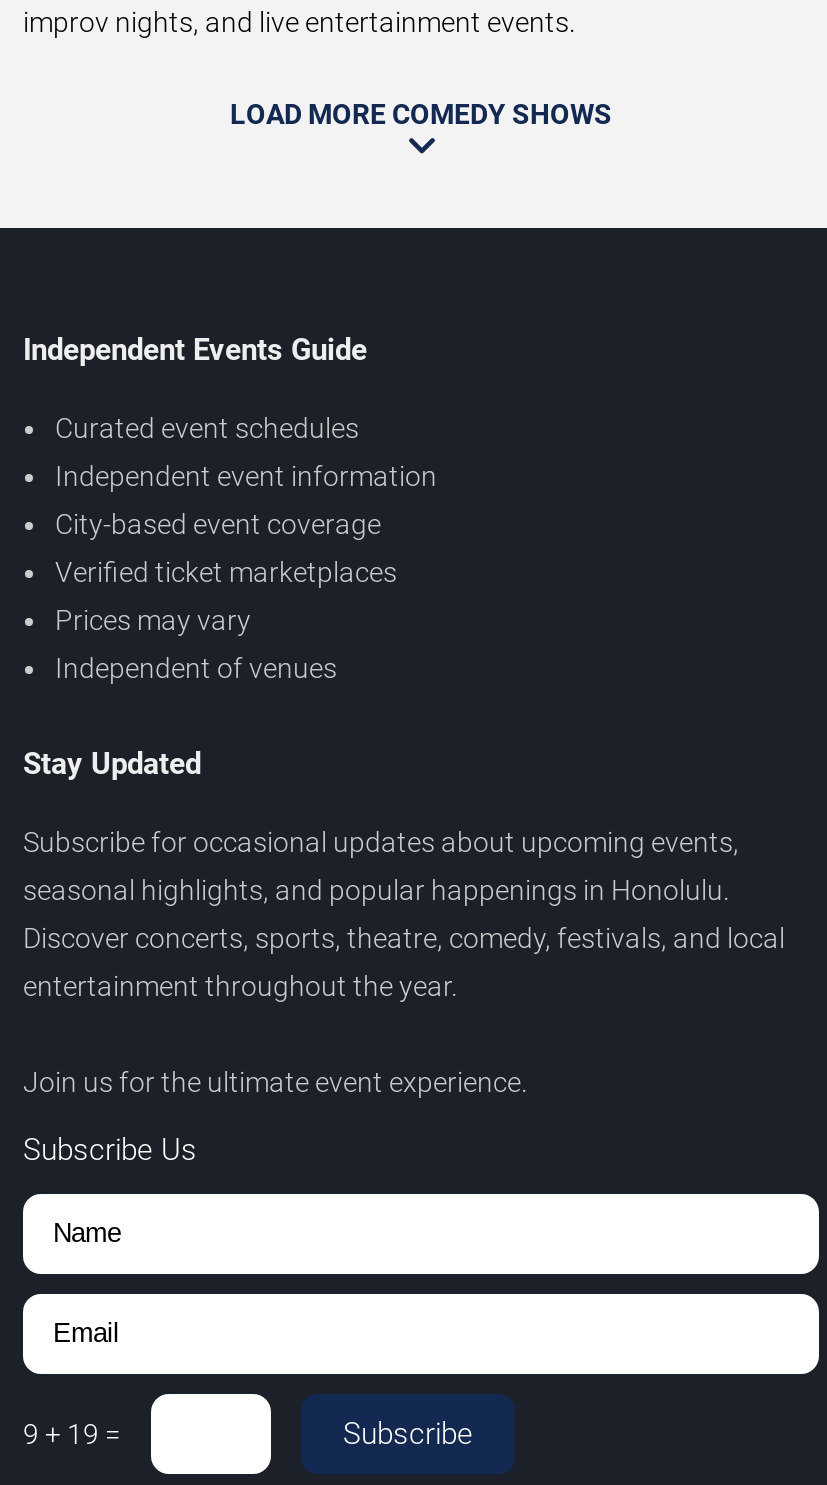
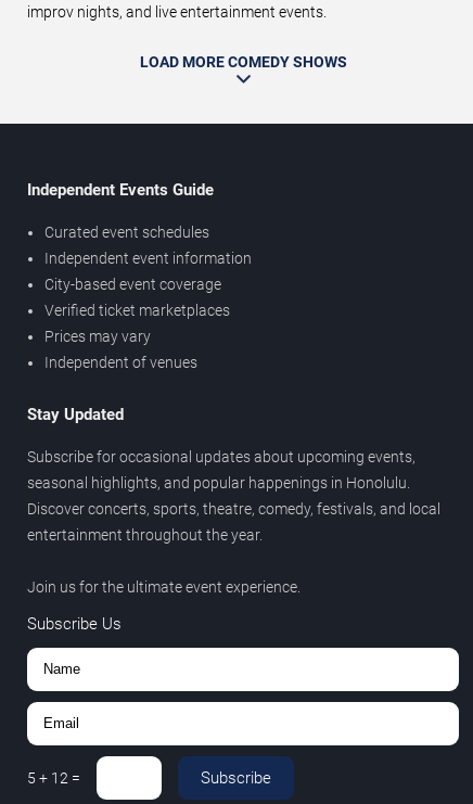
[23,1417,121,1449] 9 + 19 = -> [27,769,80,786] 5 + 12 =

